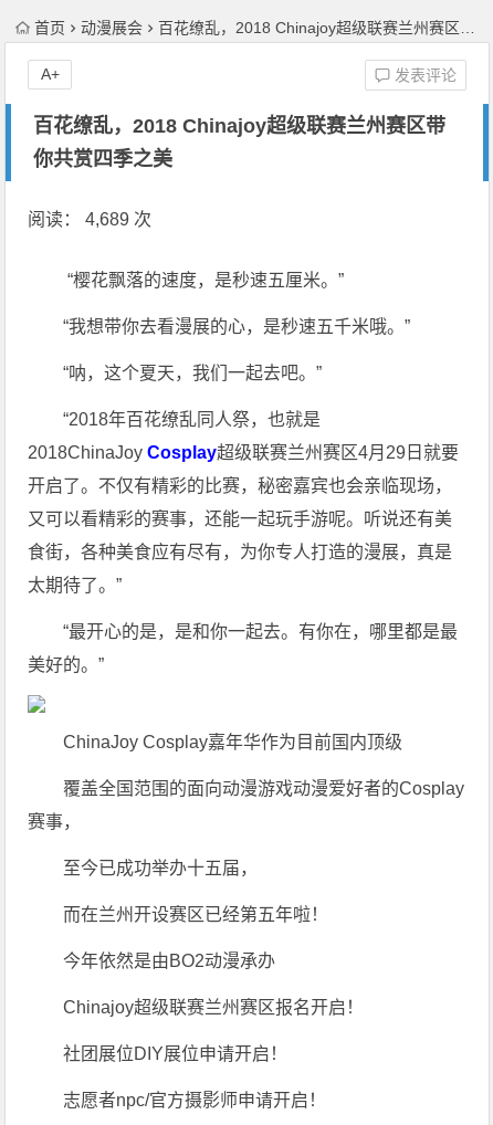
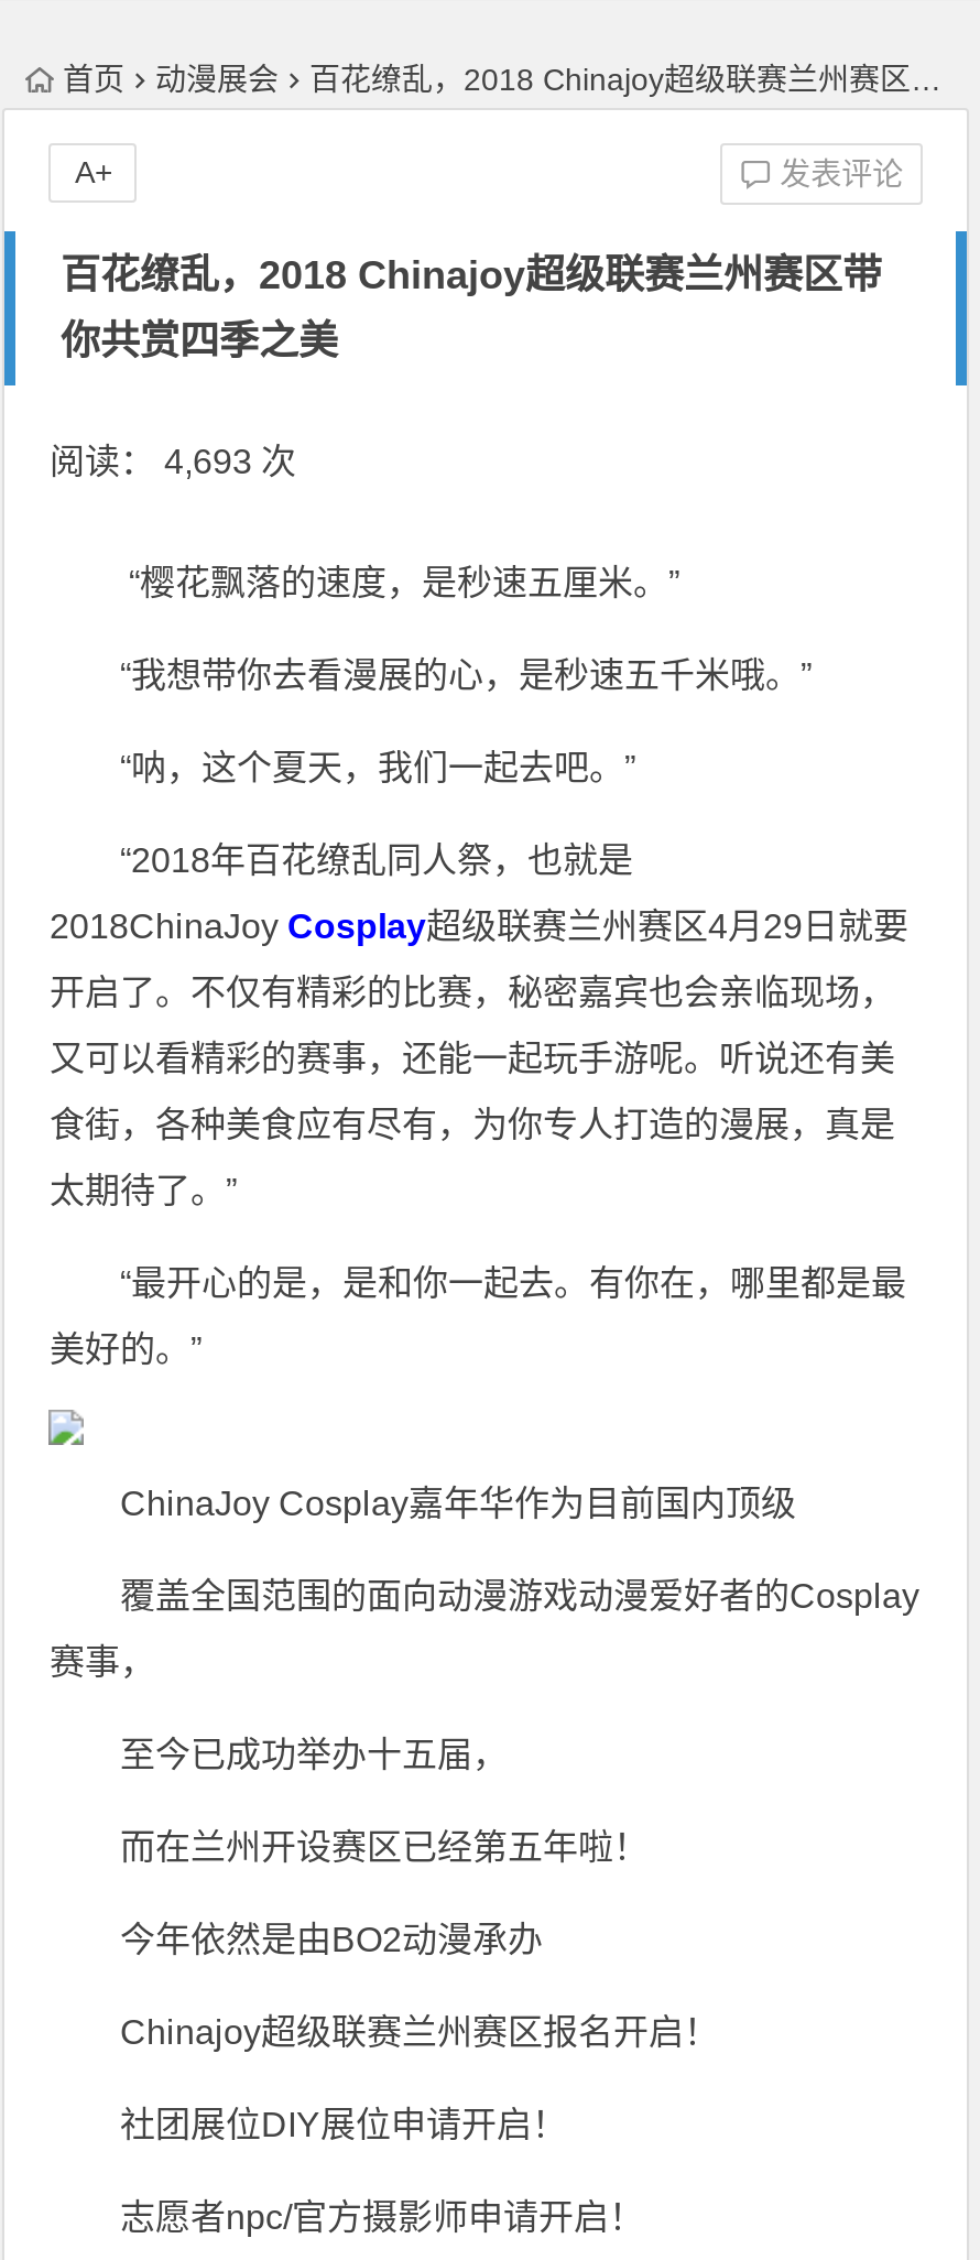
[28,210,152,229] 阅读： 4,689 次 -> [50,443,296,480] 阅读： 4,693 次

